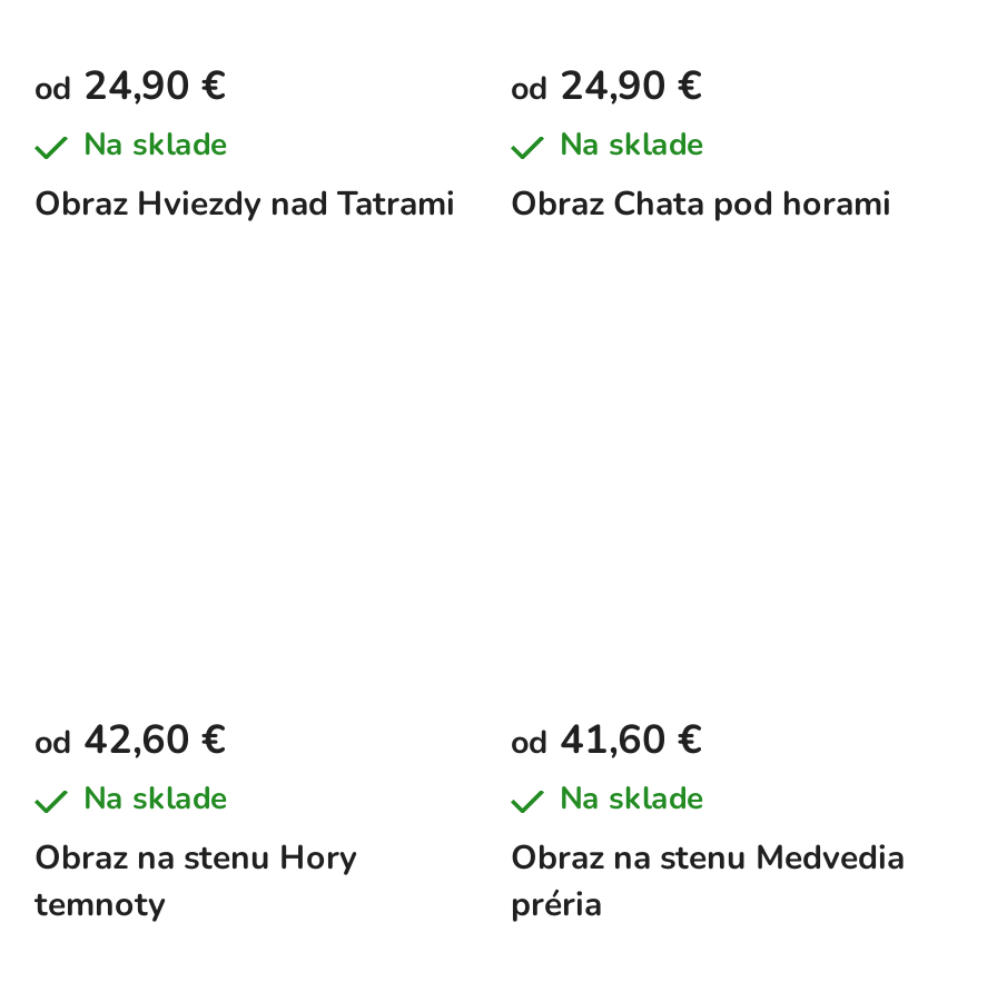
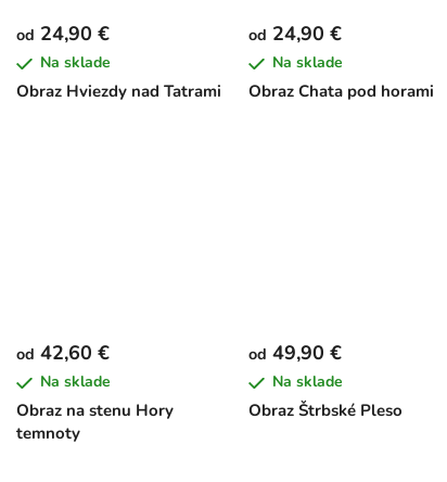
[511,712,702,766] od 41,60 € -> [248,340,342,366] od 49,90 €
[511,835,905,926] Obraz na stenu Medvedia | préria -> [248,399,403,421] Obraz Štrbské Pleso

